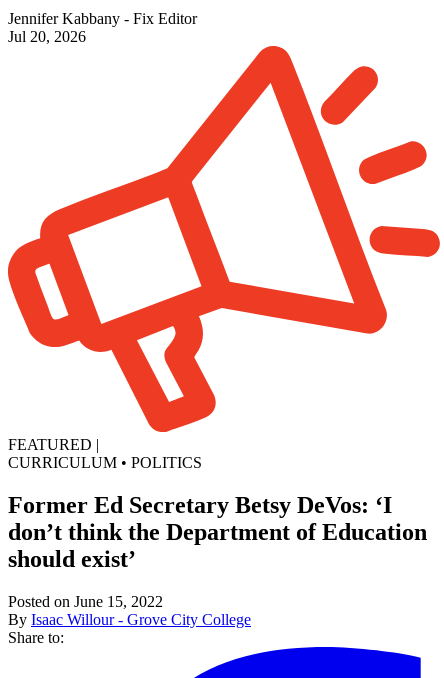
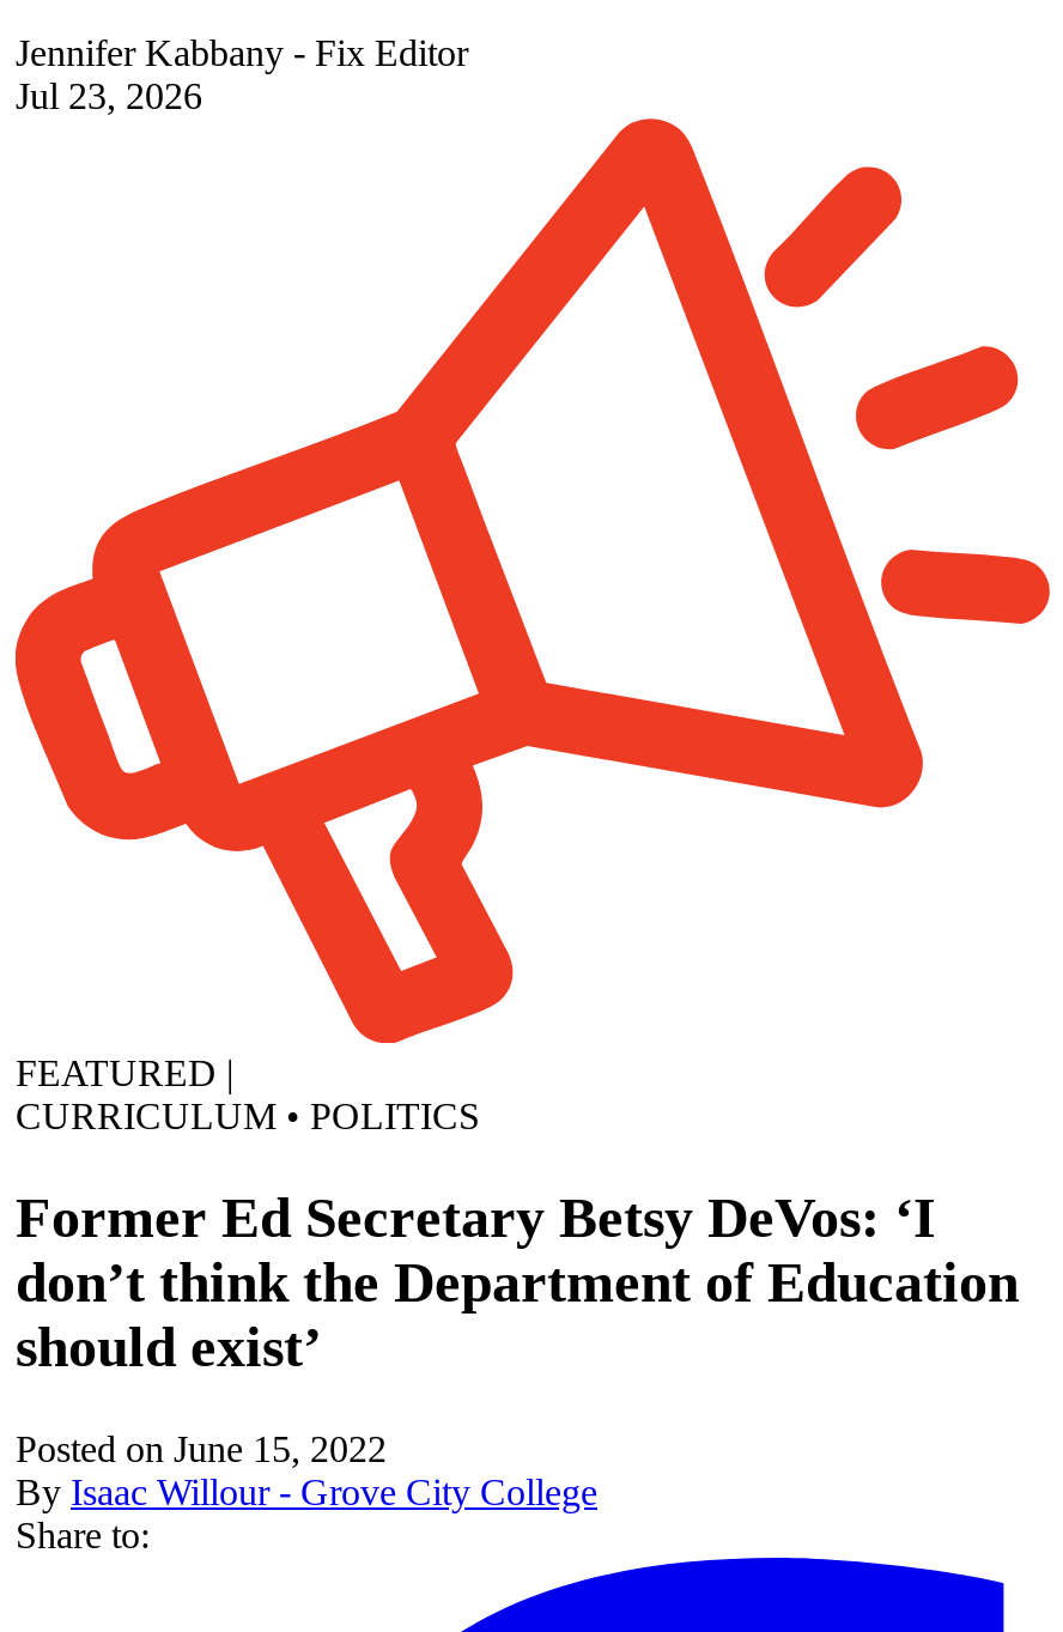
[8,28,86,45] Jul 20, 2026 -> [16,75,202,116] Jul 23, 2026

